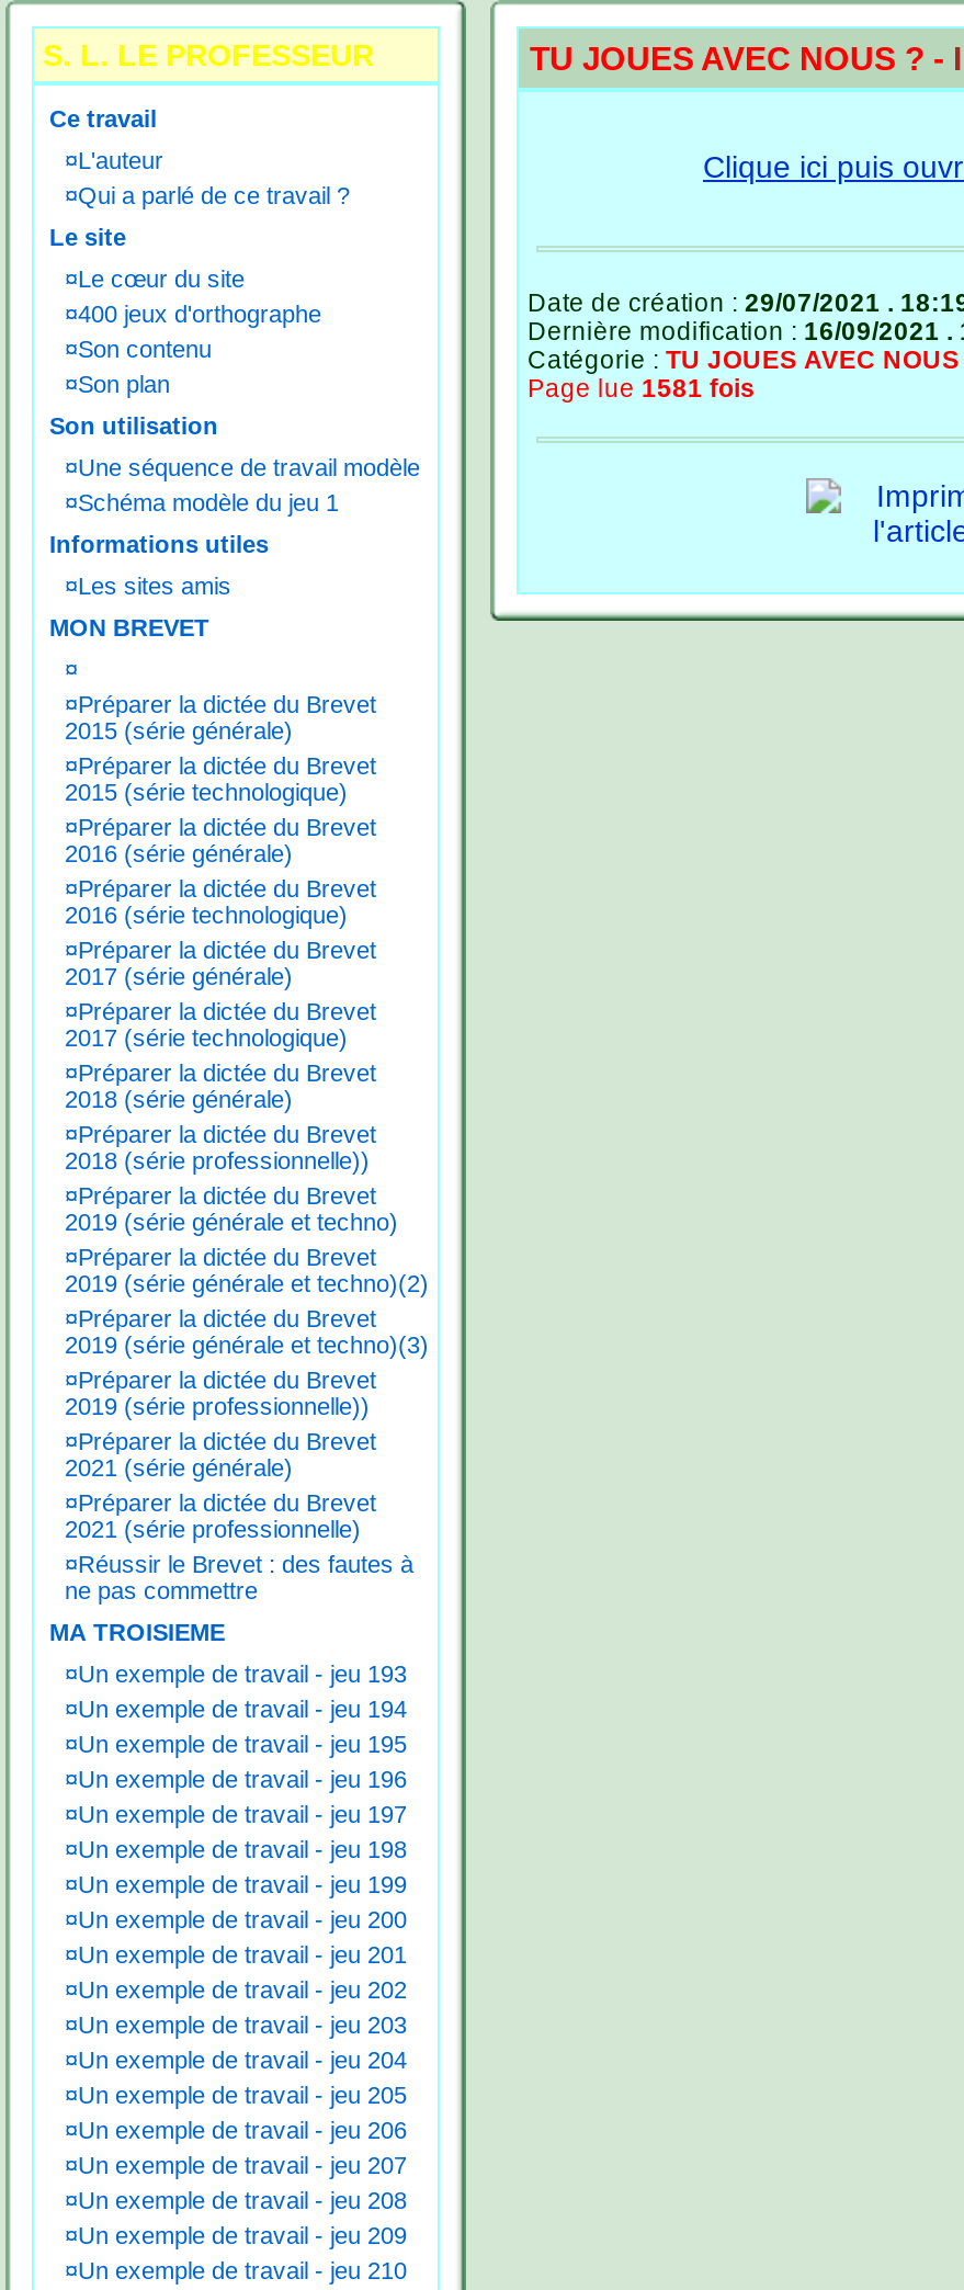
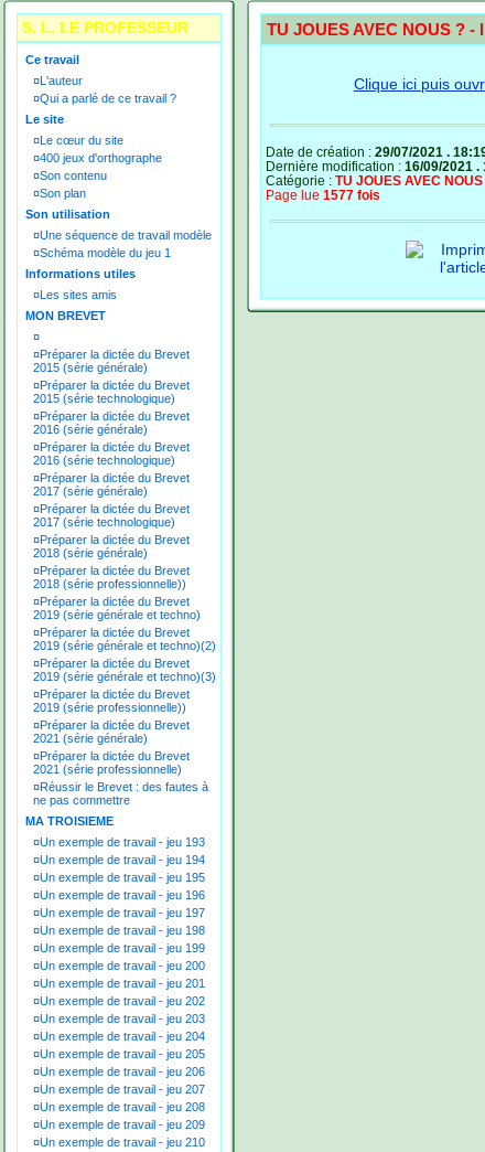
[528,373,756,401] Page lue 1581 fois -> [266,188,380,202] Page lue 1577 fois

